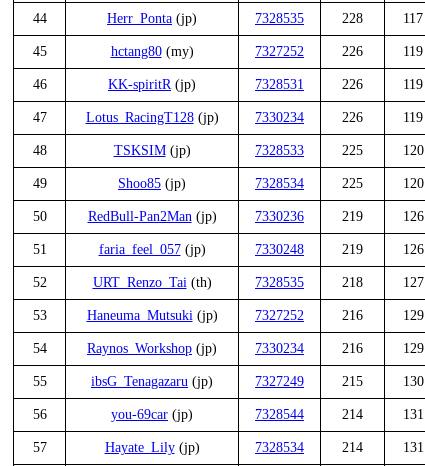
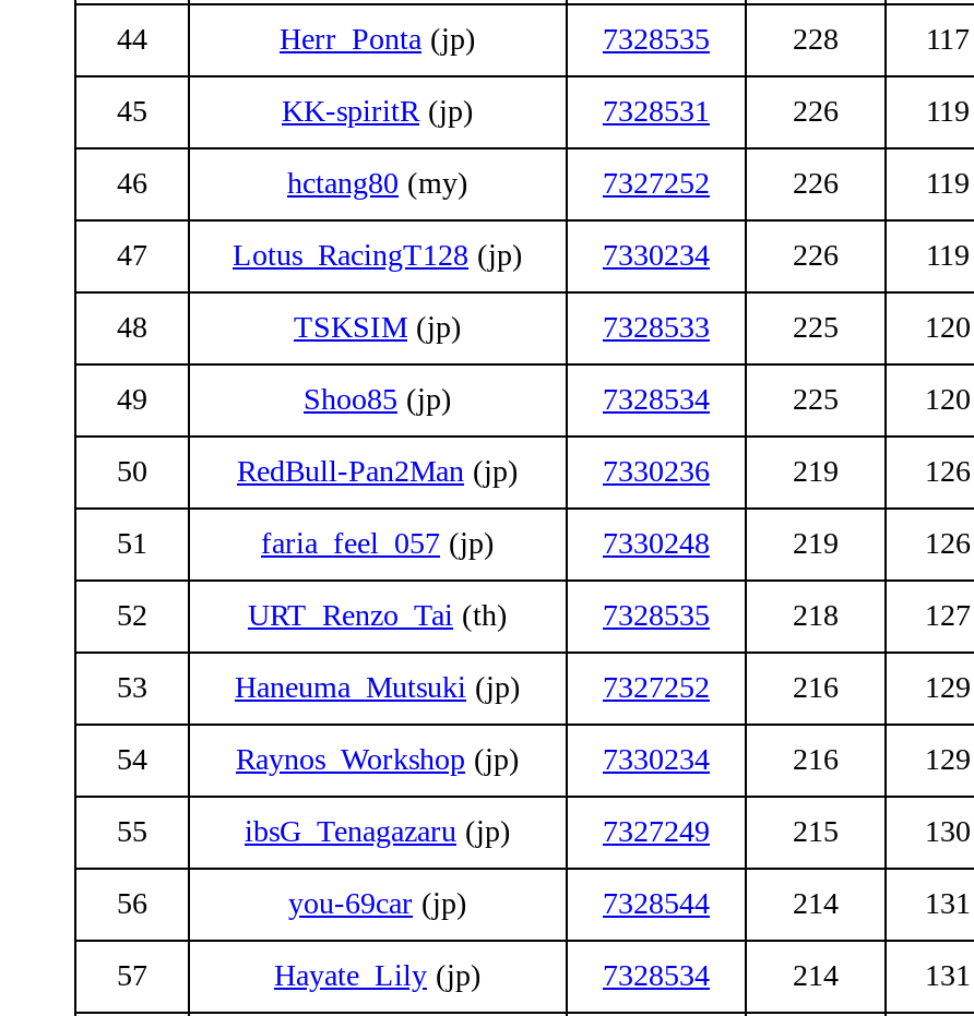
[110,44,304,59] hctang80 (my) | 7327252 -> [282,95,710,127] KK-spiritR (jp) | 7328531
[108,77,304,92] KK-spiritR (jp) | 7328531 -> [287,167,710,199] hctang80 (my) | 7327252

